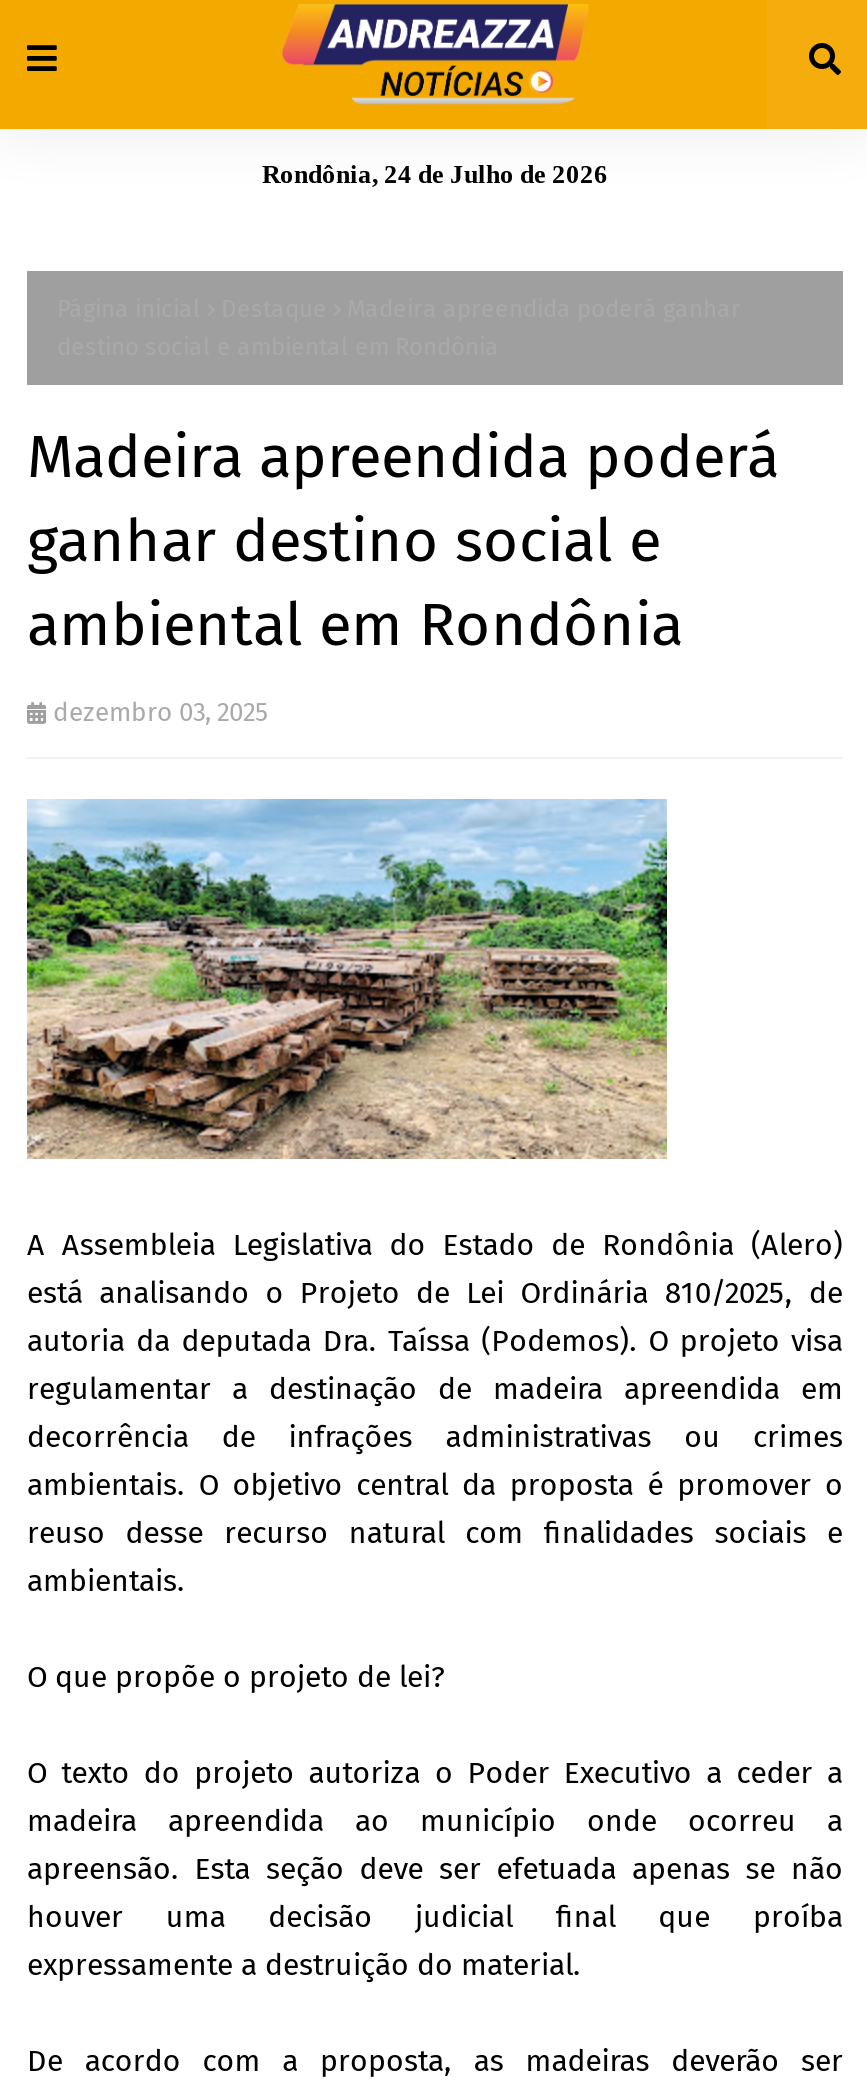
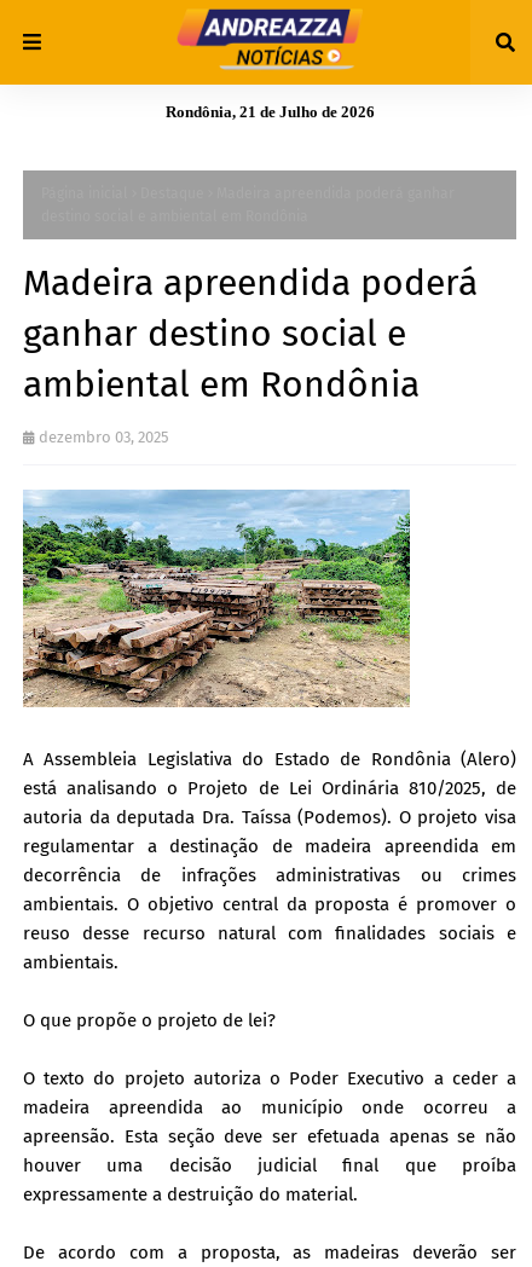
[262,159,608,189] Rondônia, 24 de Julho de 2026 -> [165,103,374,121] Rondônia, 21 de Julho de 2026

